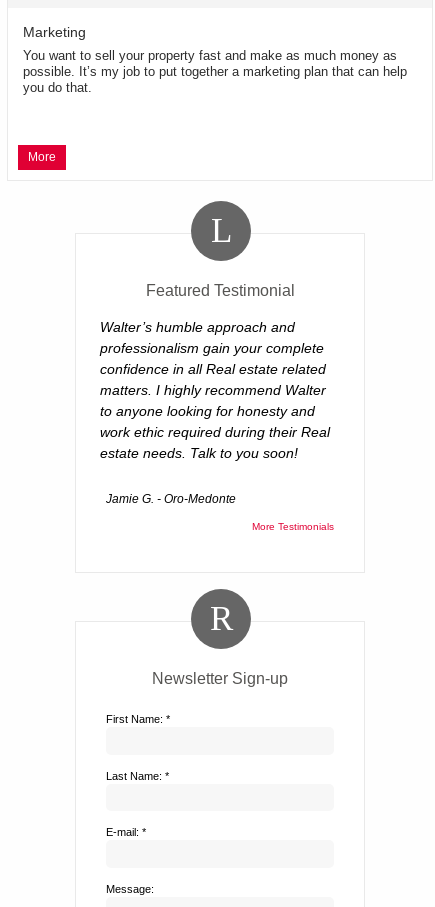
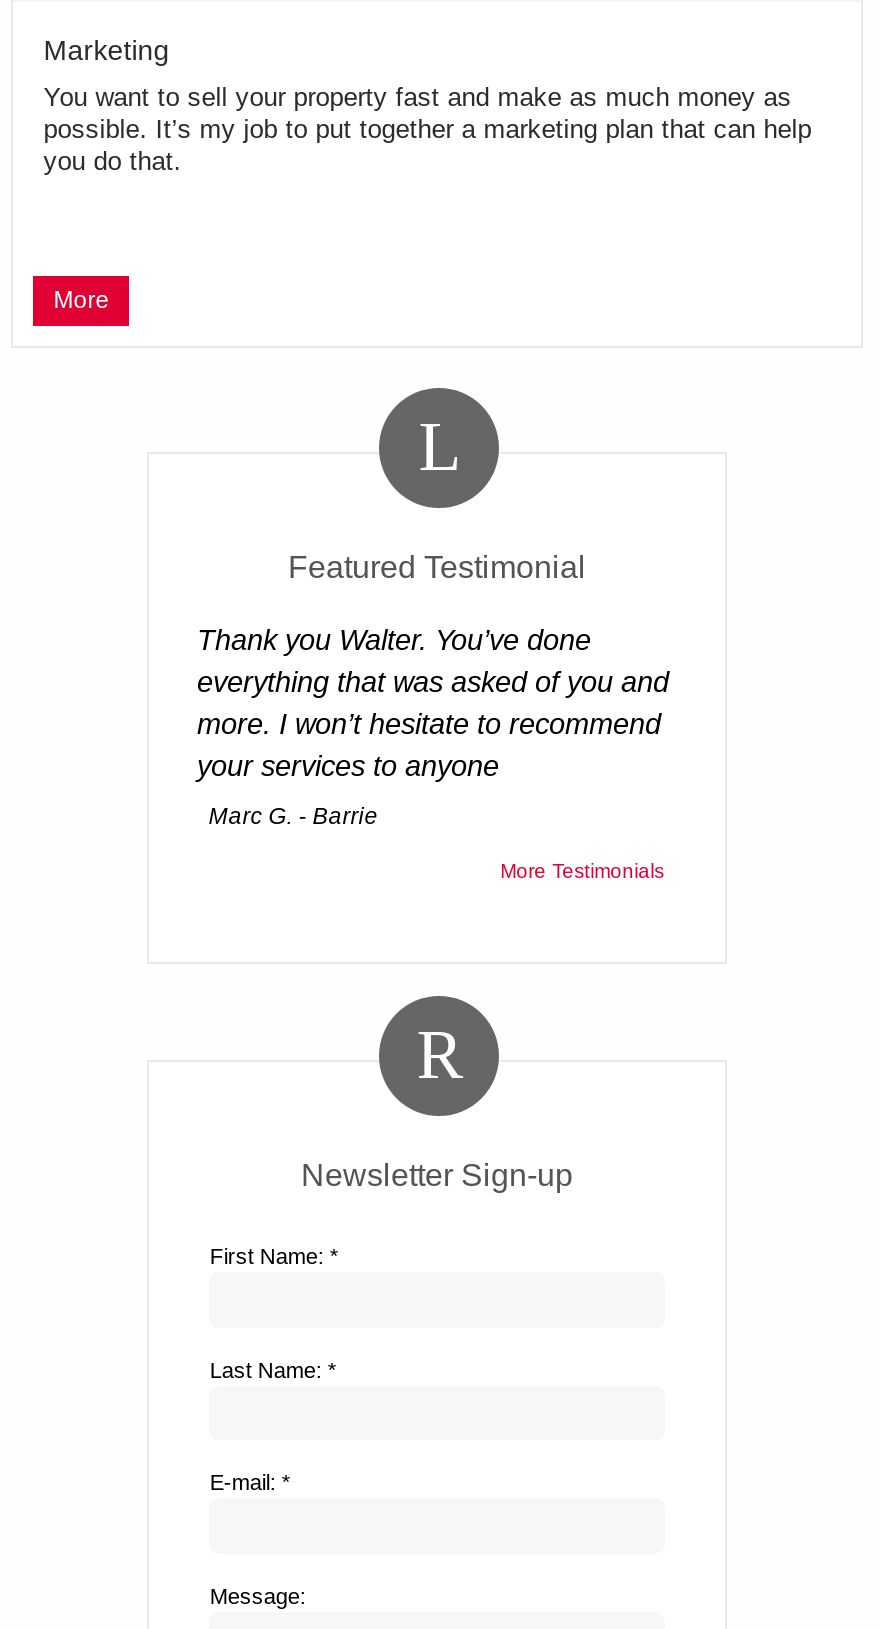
[100,319,330,461] Walter’s humble approach and | professionalism gain your complete | confidence in all Real estate related | matters. I highly recommend Walter | to anyone looking for honesty and | work ethic required during their Real | estate needs. Talk to you soon! -> [197,625,669,783] Thank you Walter. You’ve done | everything that was asked of you and | more. I won’t hesitate to recommend | your services to anyone
[106,493,236,505] Jamie G. - Oro-Medonte -> [209,804,379,828] Marc G. - Barrie

